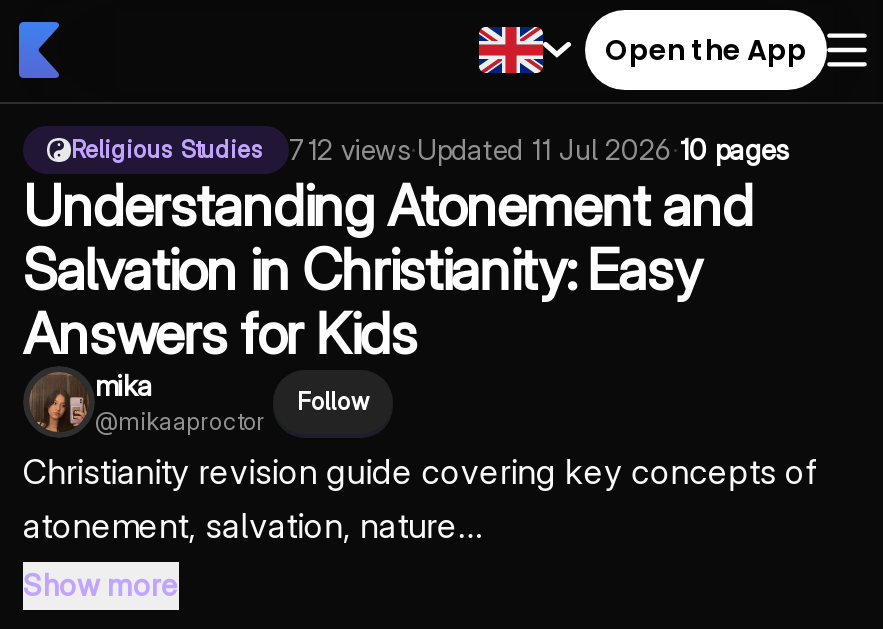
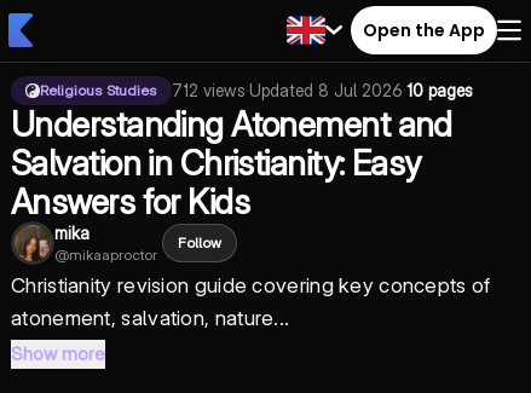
[289,132,789,166] 712 views · Updated 11 Jul 2026 · 10 pages -> [172,80,473,100] 712 views · Updated 8 Jul 2026 · 10 pages

